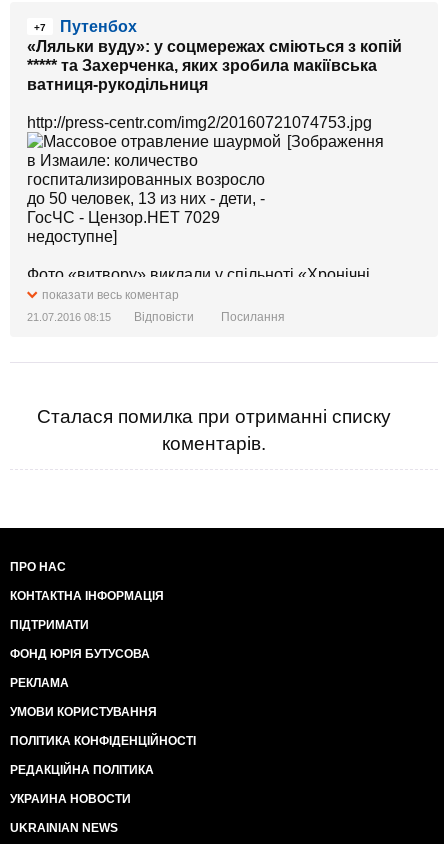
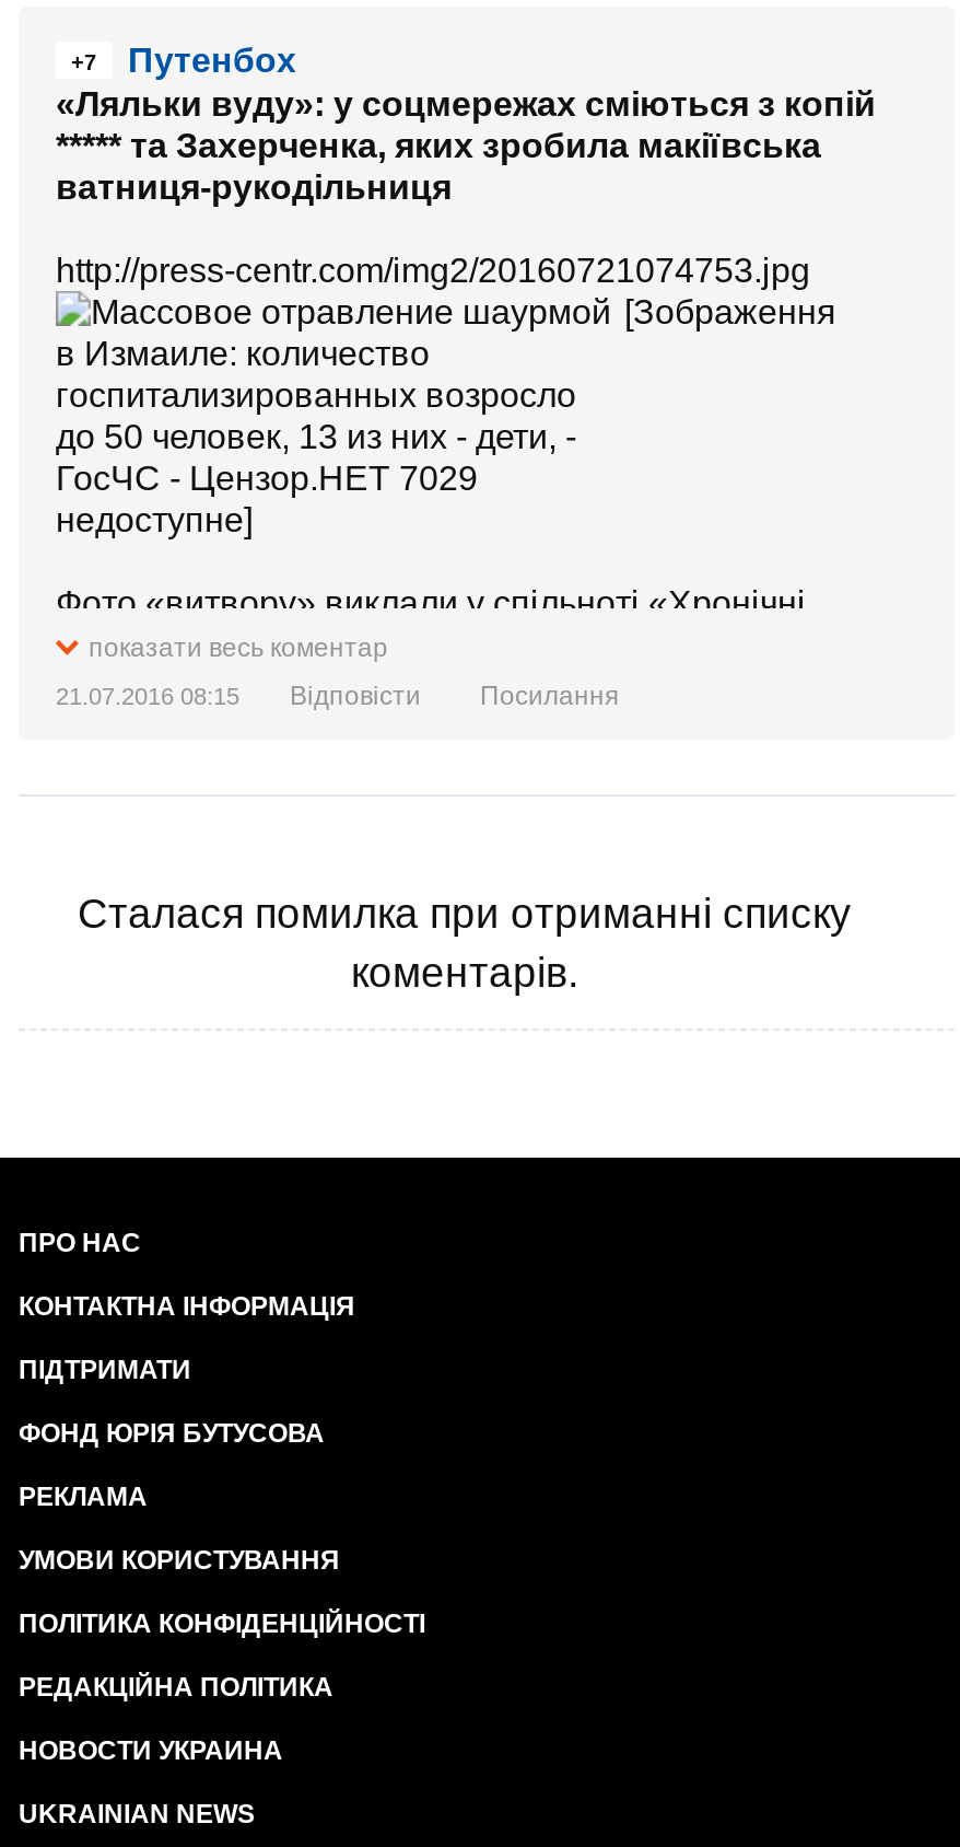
[10,792,131,806] УКРАИНА НОВОСТИ -> [19,1735,283,1766] НОВОСТИ УКРАИНА

